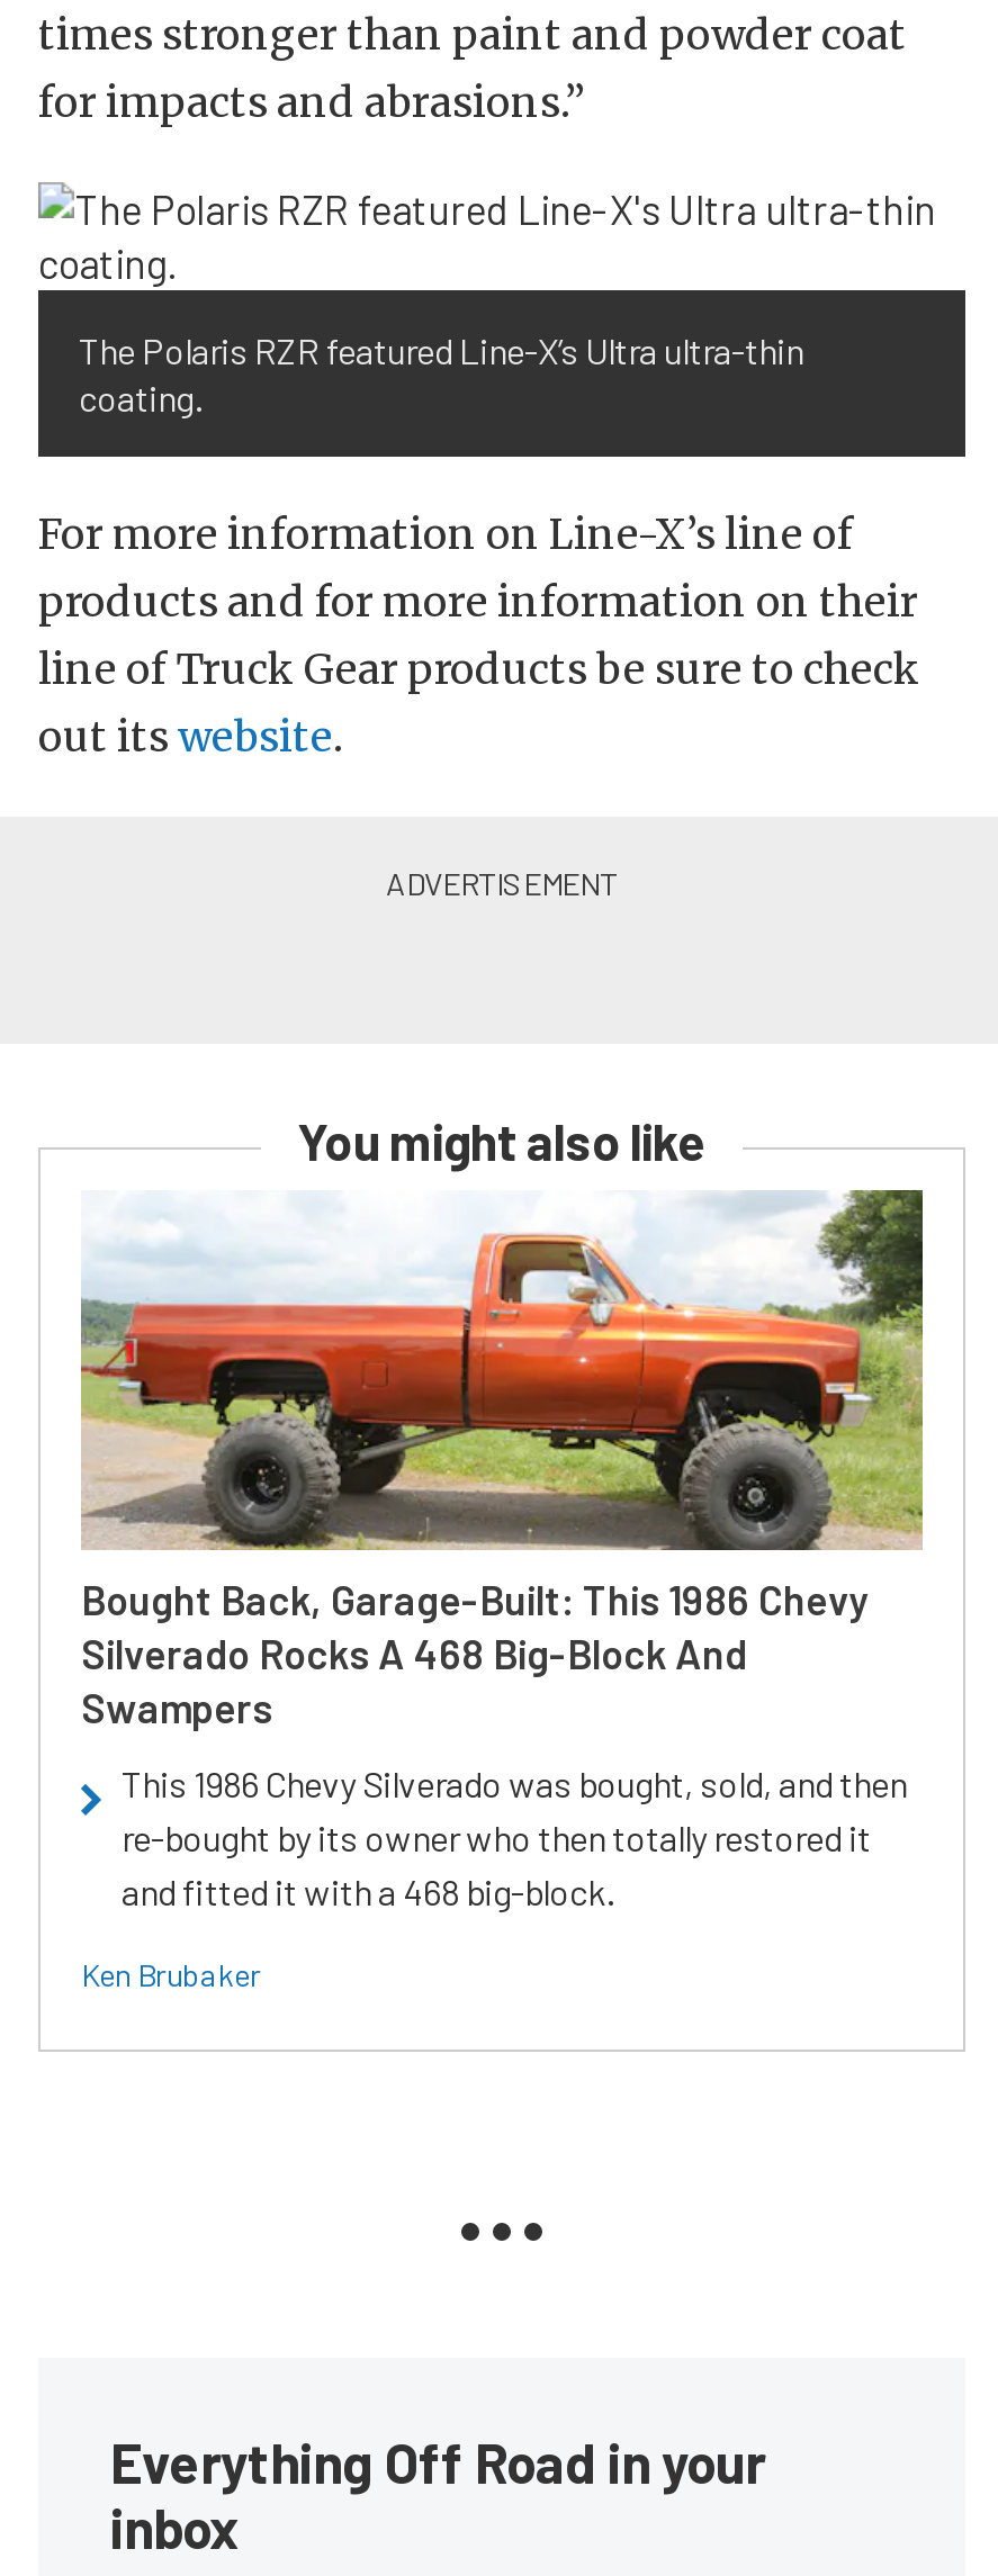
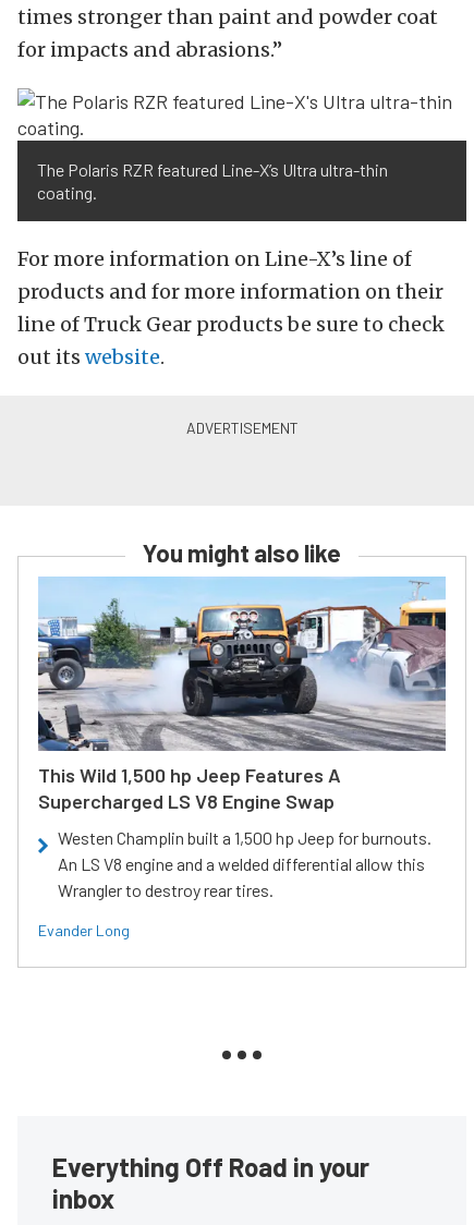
[81,1188,925,1733] [image] | Bought Back, Garage-Built: This 1986 Chevy | Silverado Rocks A 468 Big-Block And | Swampers -> [37,575,447,813] [image] | This Wild 1,500 hp Jeep Features A | Supercharged LS V8 Engine Swap
[122,1762,907,1913] This 1986 Chevy Silverado was bought, sold, and then | re-bought by its owner who then totally restored it | and fitted it with a 468 big-block. -> [58,828,432,901] Westen Champlin built a 1,500 hp Jeep for burnouts. | An LS V8 engine and a welded differential allow this | Wrangler to destroy rear tires.
[81,1956,261,1994] Ken Brubaker -> [38,921,130,940] Evander Long

